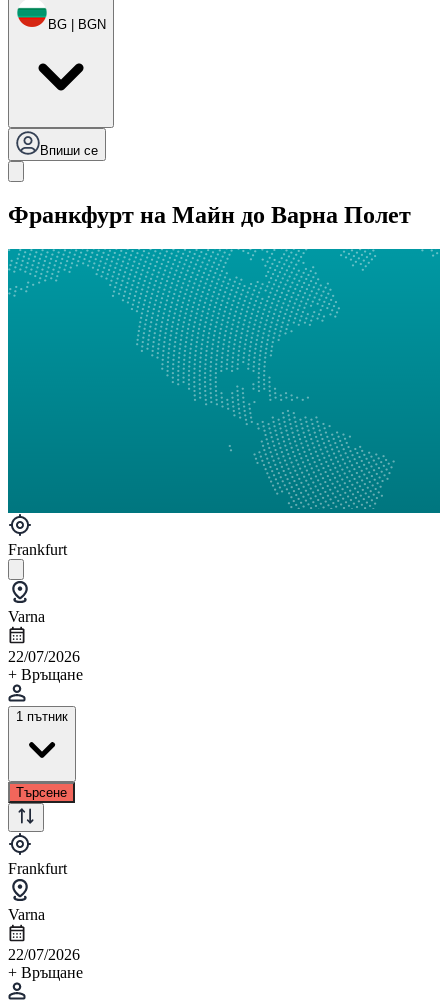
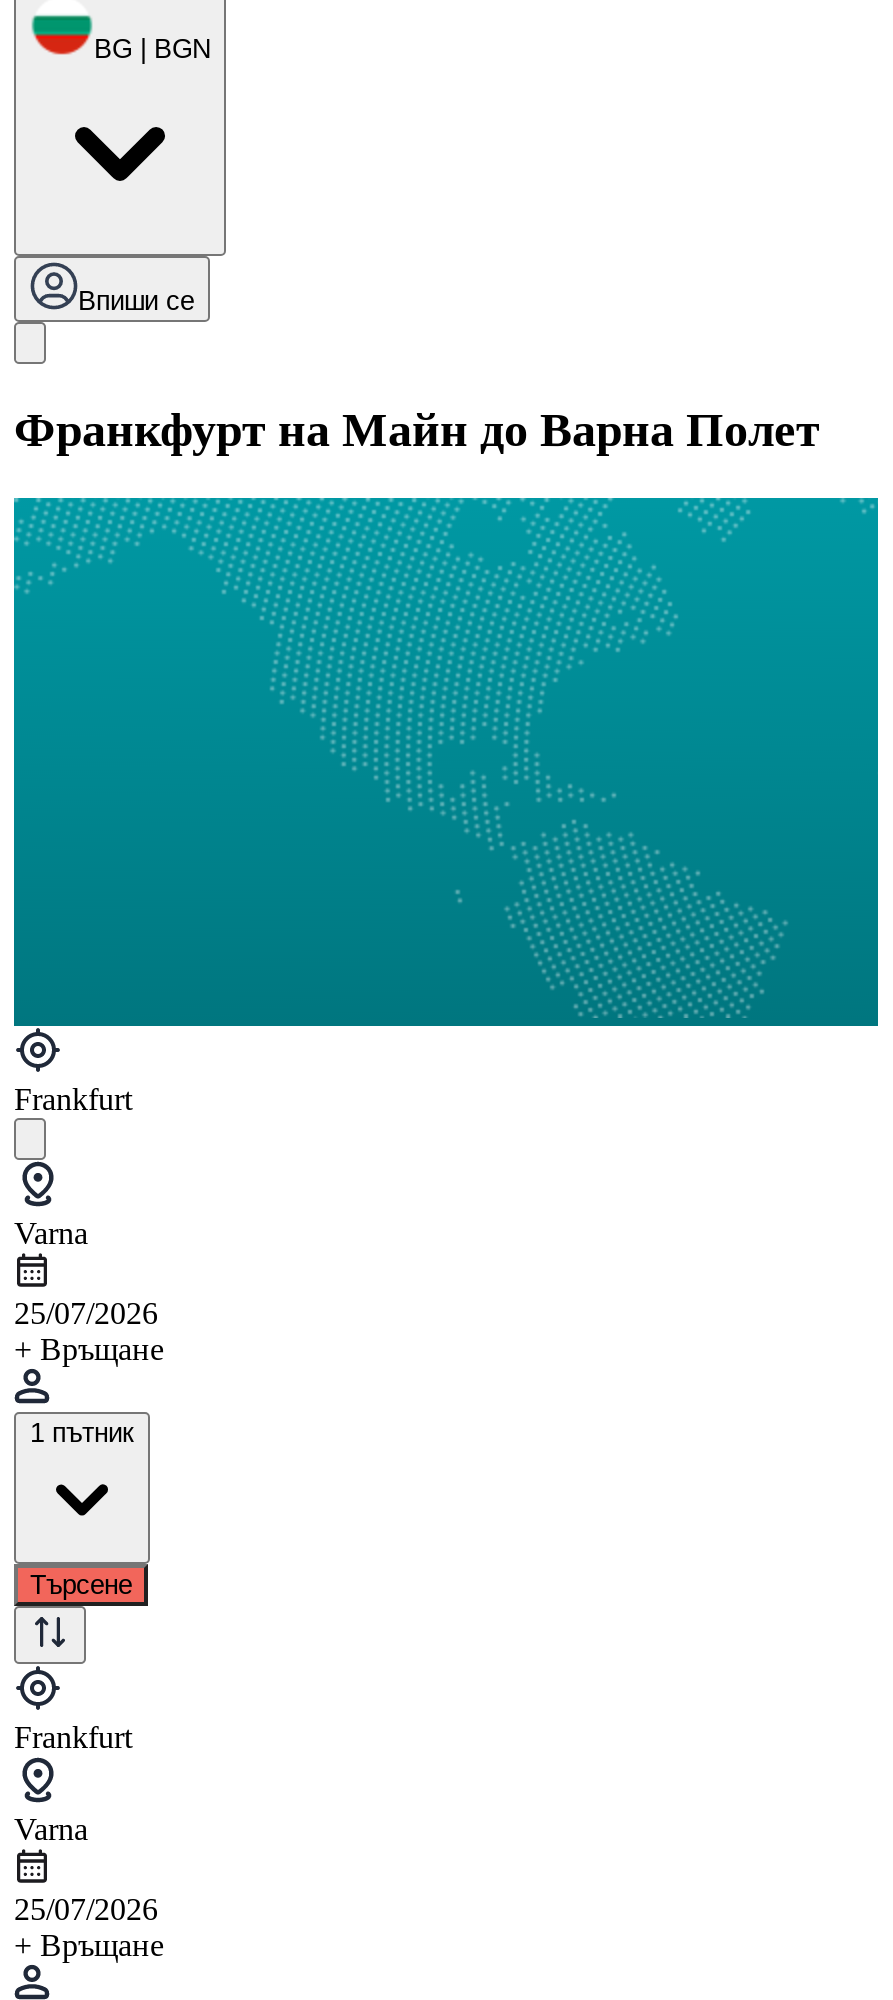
[8,648,80,665] 22/07/2026 -> [14,1296,158,1330] 25/07/2026
[8,946,80,963] 22/07/2026 -> [14,1892,158,1926] 25/07/2026

